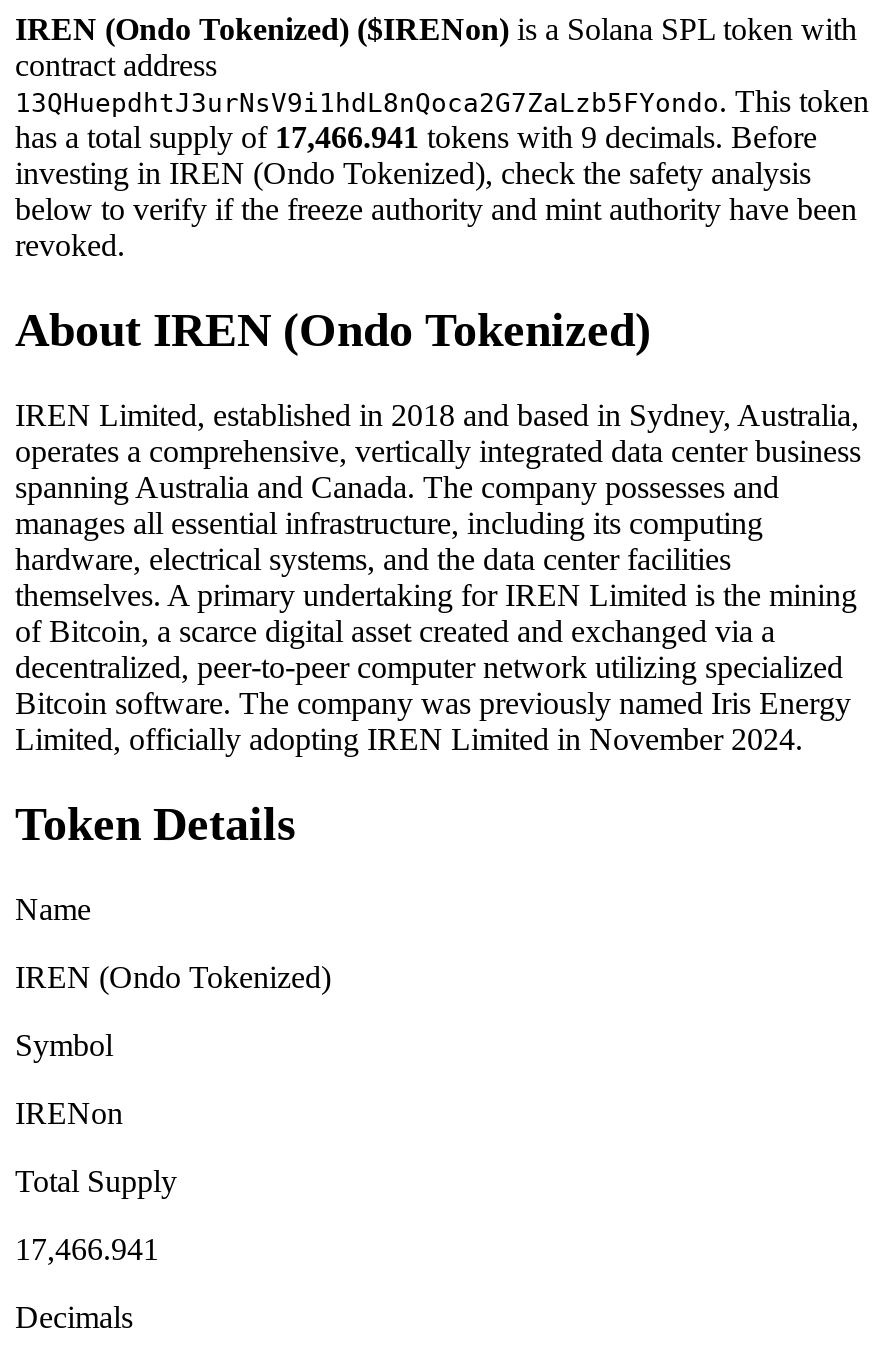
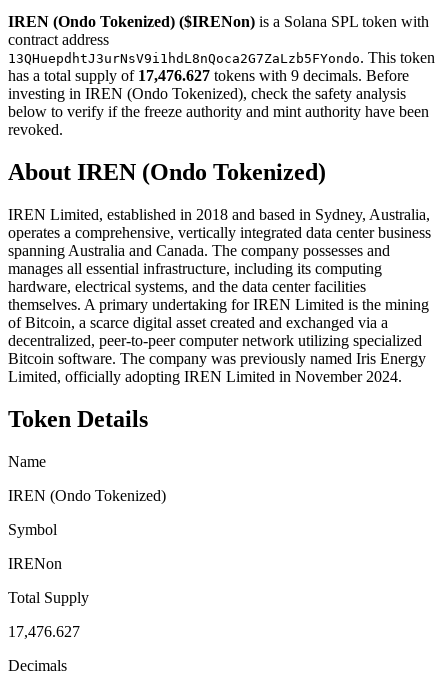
[15,120,817,154] has a total supply of 17,466.941 tokens with 9 decimals. Before -> [8,67,409,84] has a total supply of 17,476.627 tokens with 9 decimals. Before
[15,1231,159,1265] 17,466.941 -> [8,622,80,639] 17,476.627

